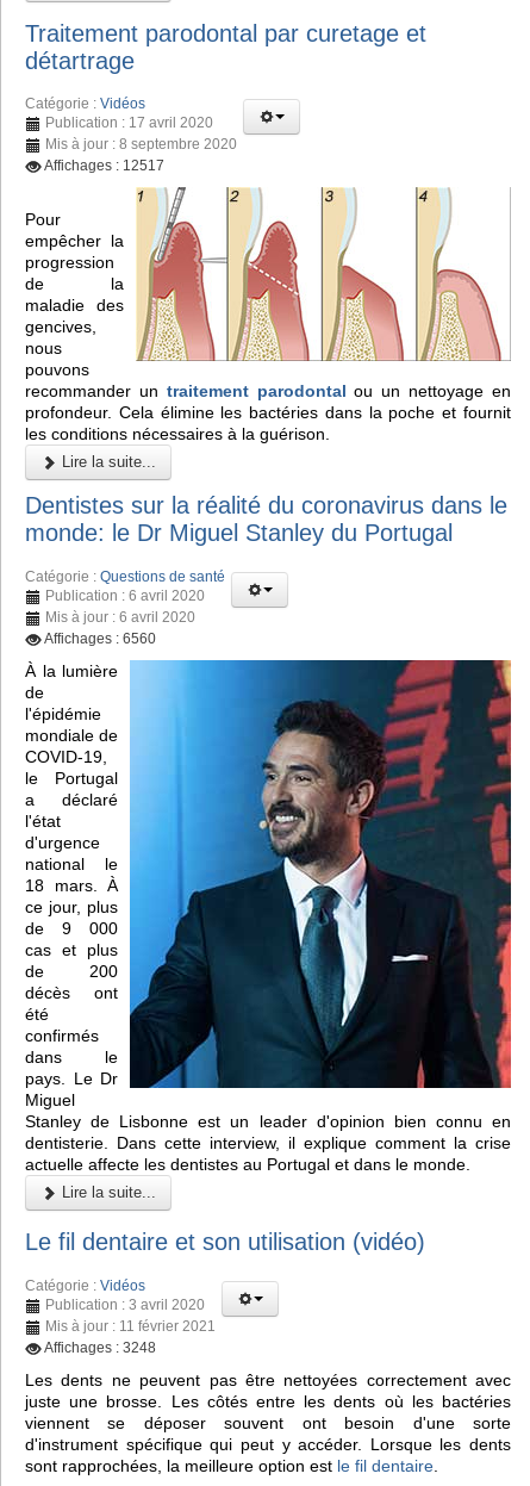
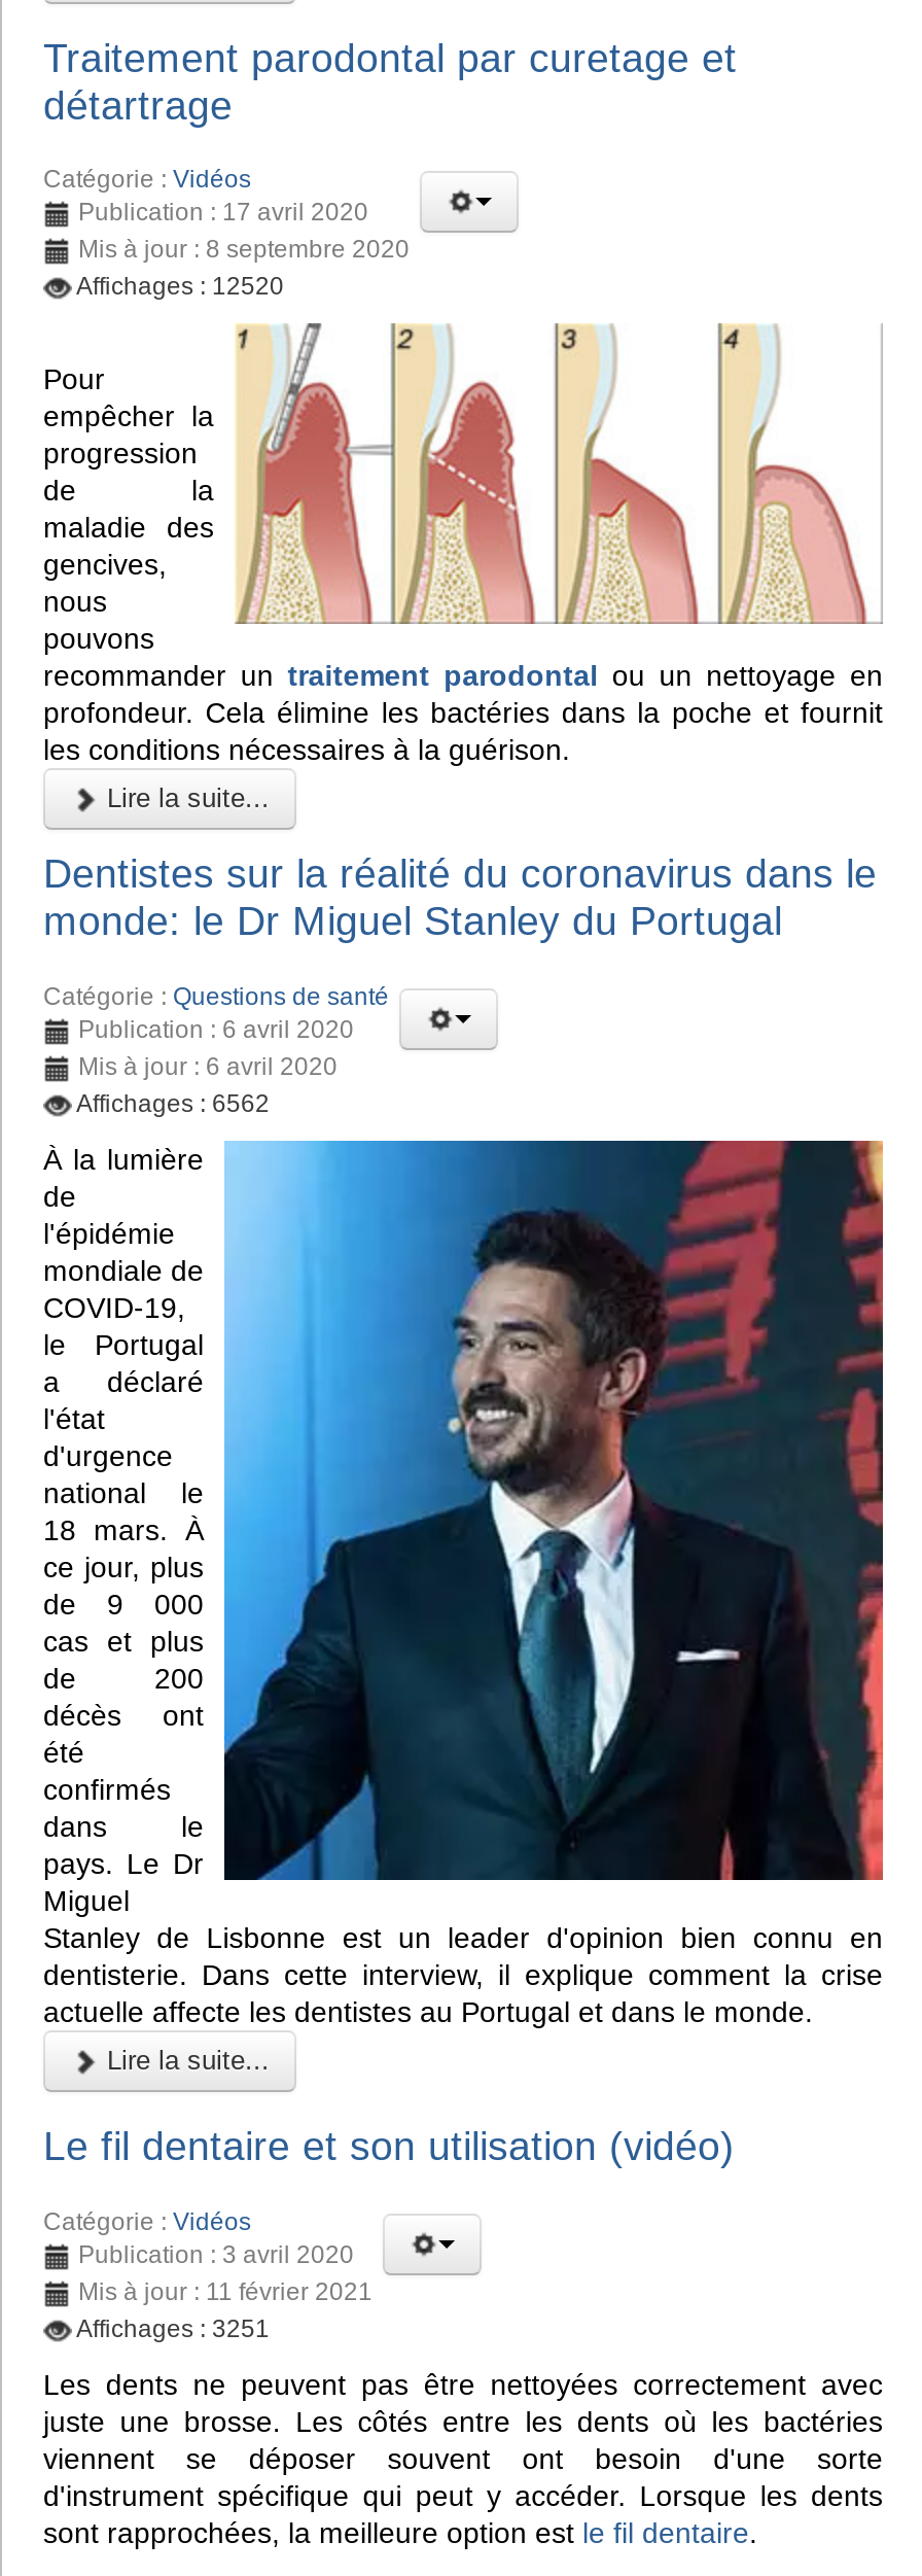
[44,158,164,174] Affichages : 12517 -> [76,273,284,301] Affichages : 12520
[44,630,156,647] Affichages : 6560 -> [76,1089,270,1118] Affichages : 6562
[44,1339,156,1356] Affichages : 3248 -> [76,2314,270,2342] Affichages : 3251

